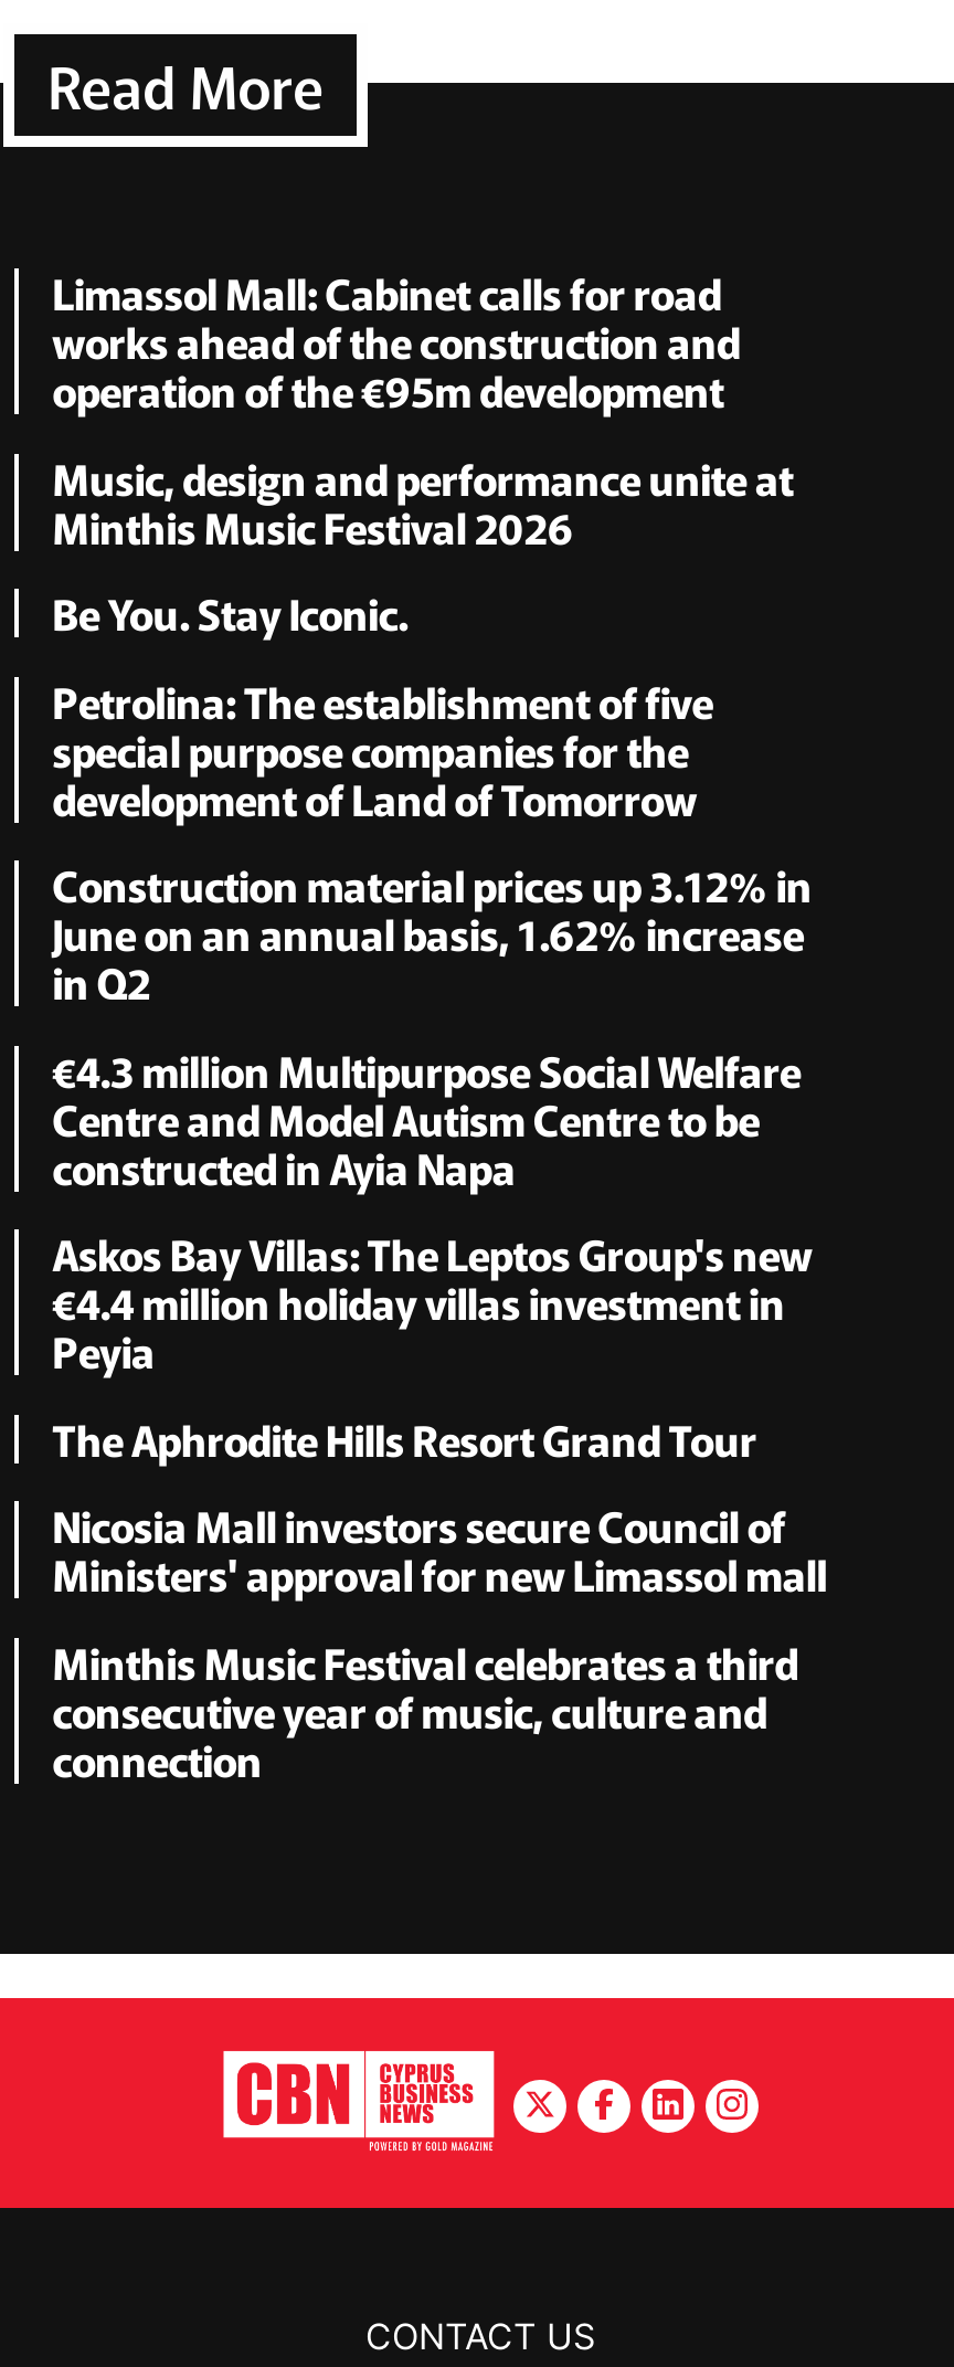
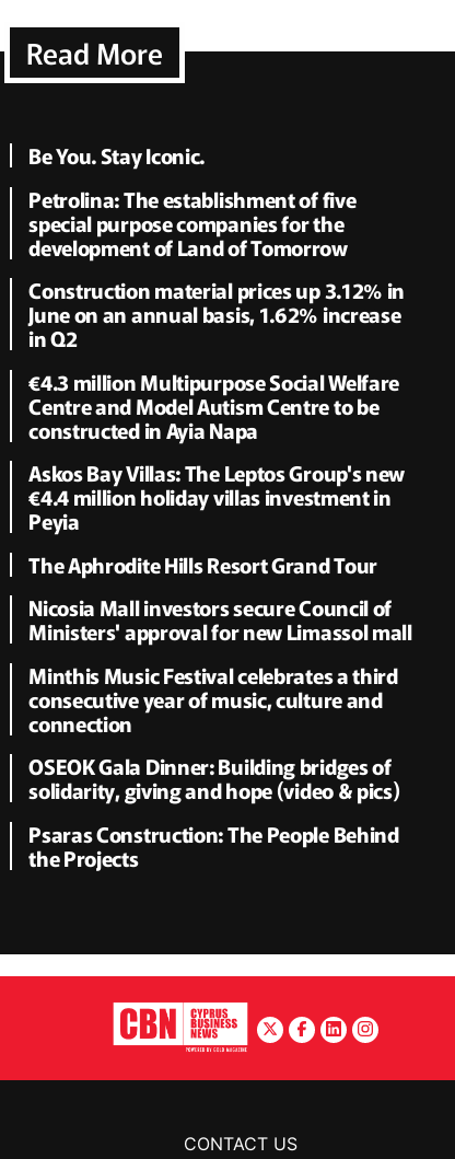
[52,262,793,555] Limassol Mall: Cabinet calls for road | works ahead of the construction and | operation of the €95m development | Music, design and performance unite at | Minthis Music Festival 2026 -> none
moved [52,583,827,1788] -> [29,140,412,737]: Be You. Stay Iconic. | Petrolina: The establishment of five | special purpose companies for the | ... | consecutive year of music, culture and | connection
none -> [29,751,400,872] OSEOK Gala Dinner: Building bridges of | solidarity, giving and hope (video & pics) | Psaras Construction: The People Behind | the Projects

